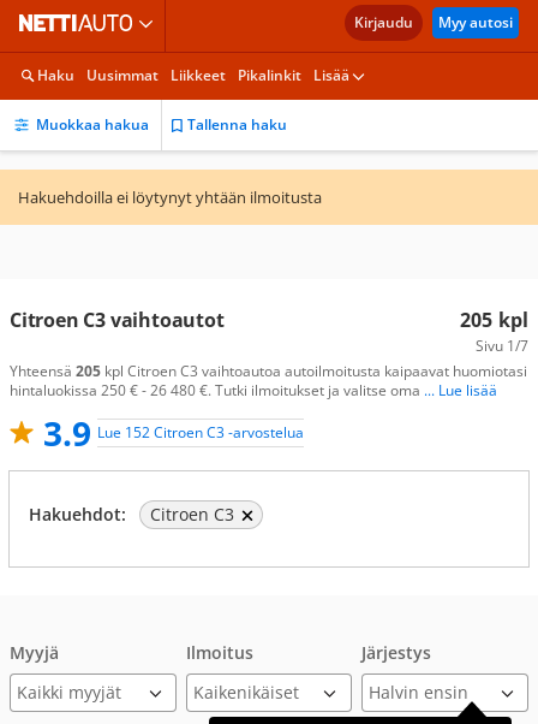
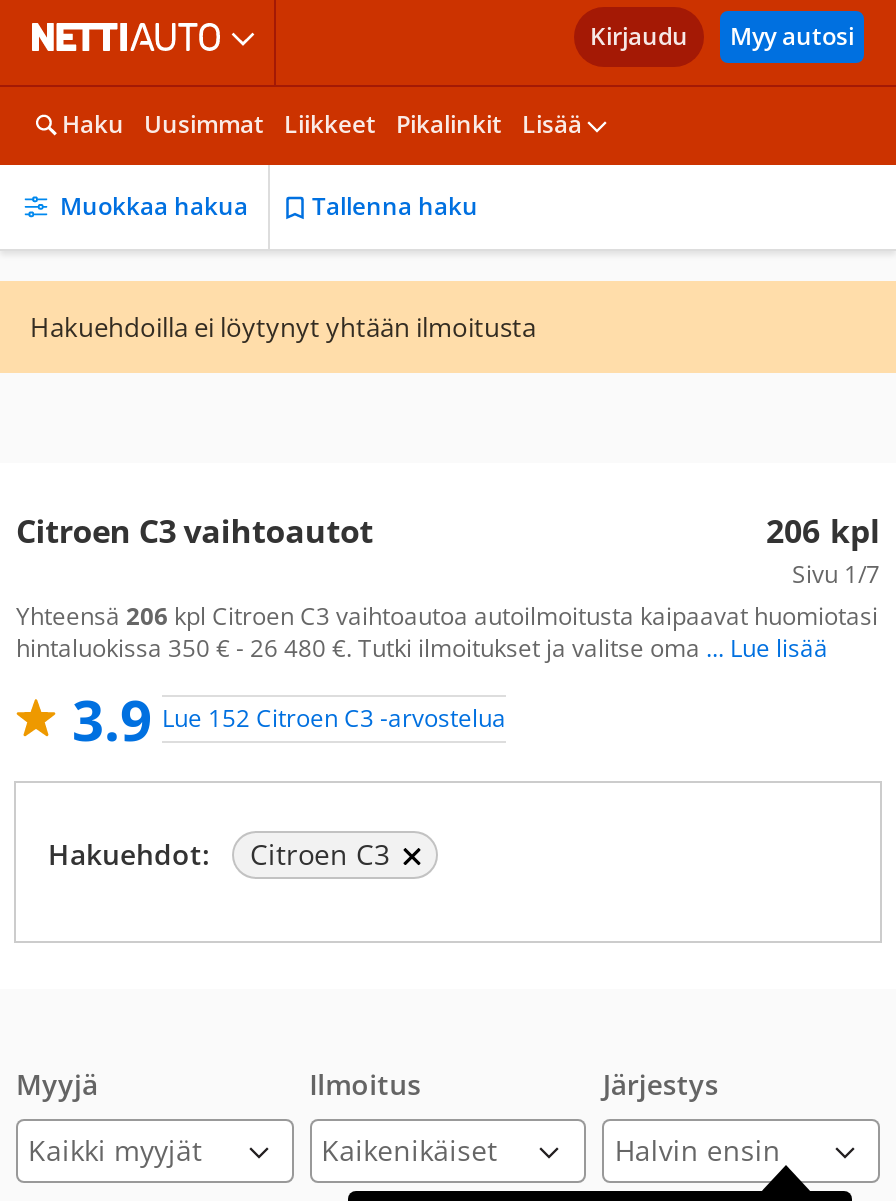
[460,307,528,333] 205 kpl -> [766,509,880,553] 206 kpl
[10,361,527,381] Yhteensä 205 kpl Citroen C3 vaihtoautoa autoilmoitusta kaipaavat huomiotasi -> [16,599,878,633] Yhteensä 206 kpl Citroen C3 vaihtoautoa autoilmoitusta kaipaavat huomiotasi
[10,380,497,400] hintaluokissa 250 € - 26 480 €. Tutki ilmoitukset ja valitse oma... Lue lisää -> [16,631,828,665] hintaluokissa 350 € - 26 480 €. Tutki ilmoitukset ja valitse oma... Lue lisää

